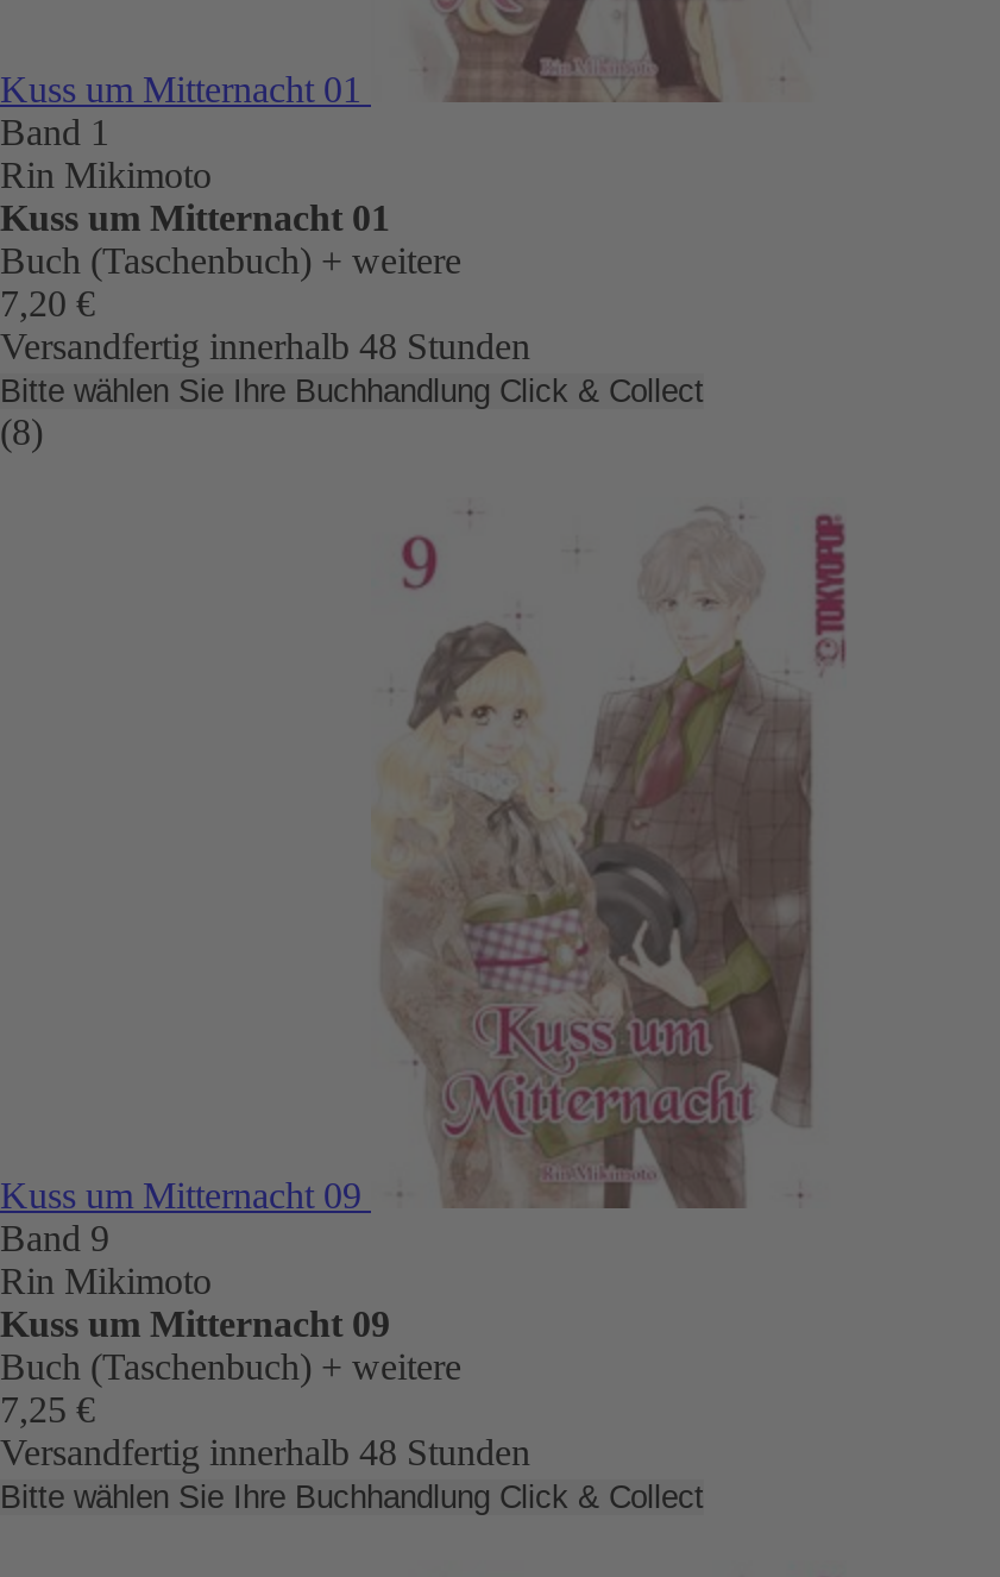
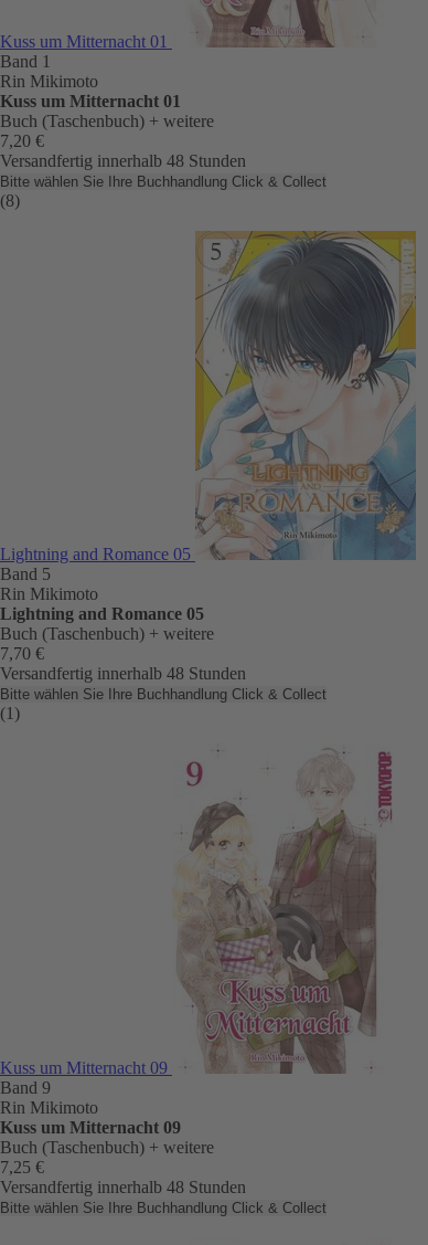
none -> [0,230,417,722] [image] | Lightning and Romance 05 | Band 5 | Rin Mikimoto | Lightning and Romance 05 | Buch (Taschenbuch) + weitere | 7,70 € | Versandfertig innerhalb 48 Stunden | Bitte wählen Sie Ihre Buchhandlung Click & Collect | (1)

